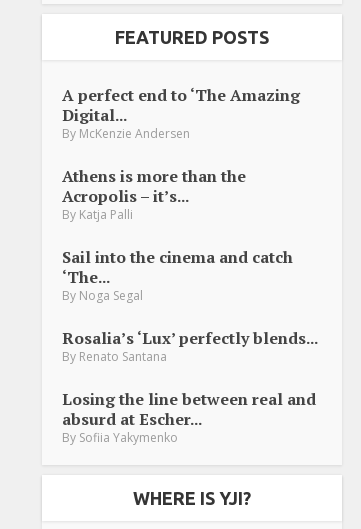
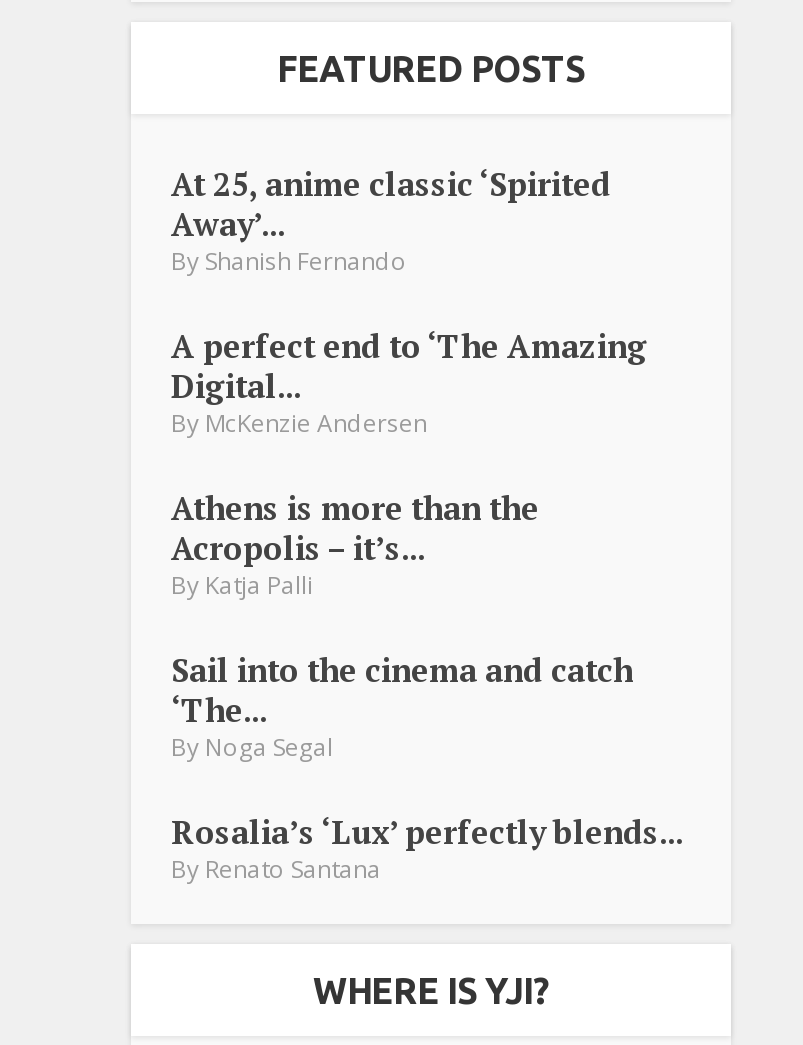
none -> [171,161,611,277] At 25, anime classic ‘Spirited | Away’... | By Shanish Fernando
moved [62,84,318,365] -> [171,323,683,885]: A perfect end to ‘The Amazing | Digital... | By McKenzie Andersen | ... | Rosalia’s ‘Lux’ perfectly blends... | By Renato Santana
[62,388,316,446] Losing the line between real and | absurd at Escher... | By Sofiia Yakymenko -> none

